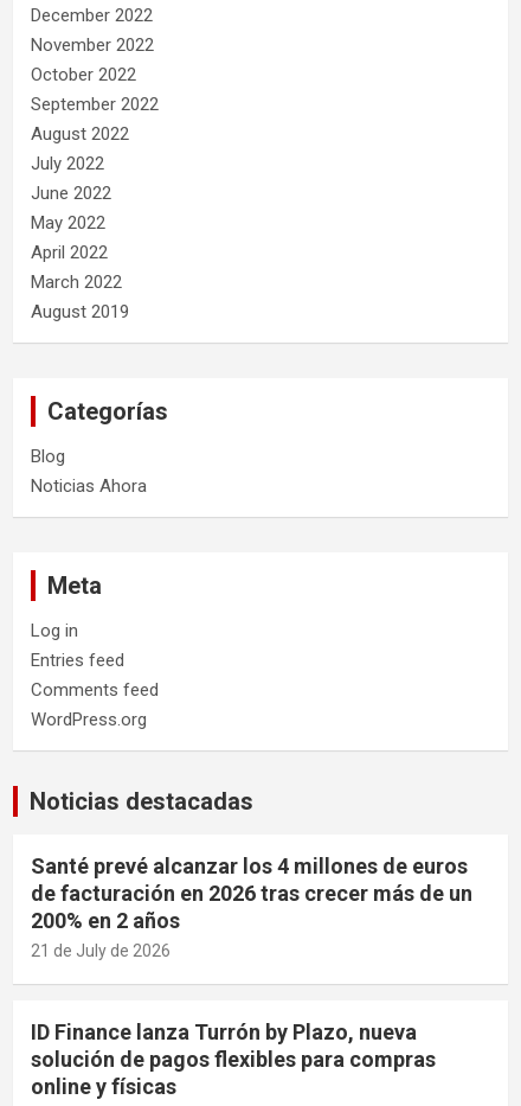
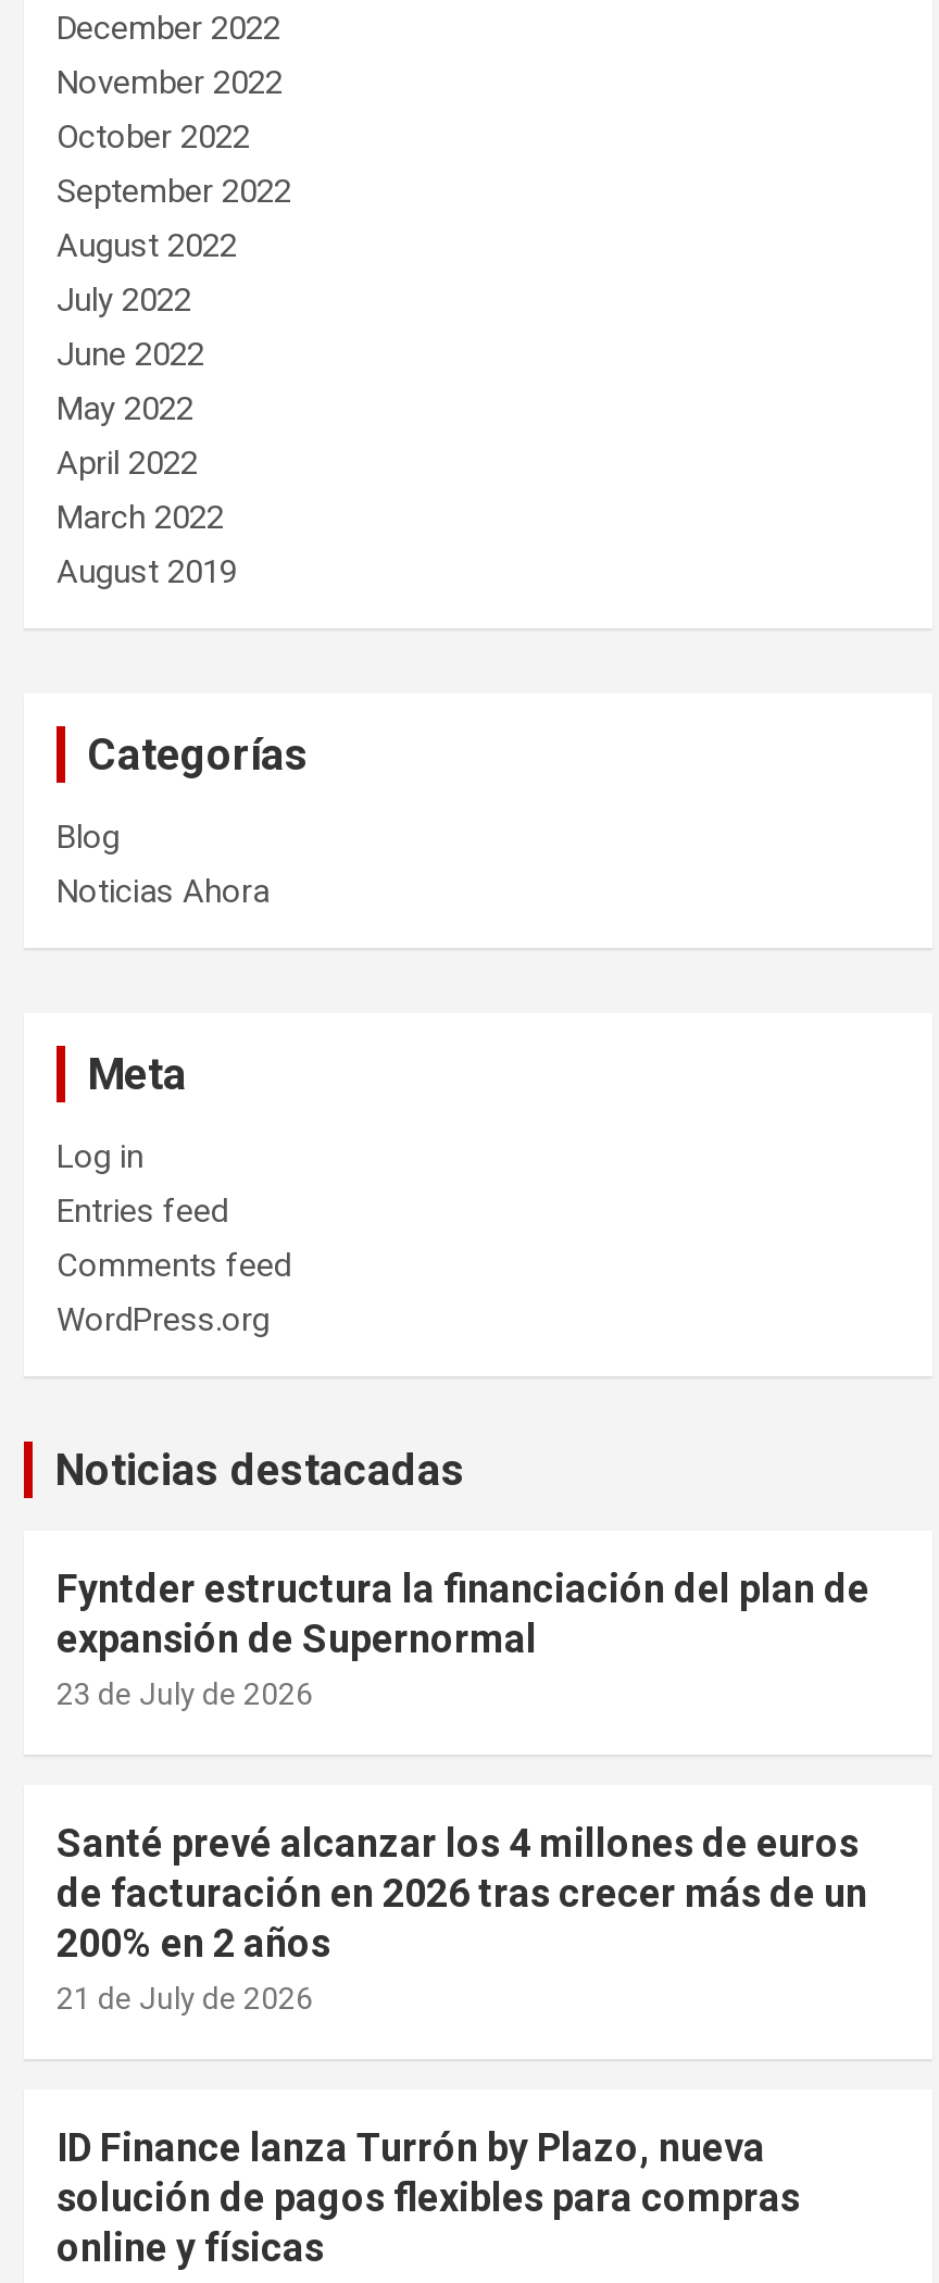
none -> [57,1566,869,1712] Fyntder estructura la financiación del plan de | expansión de Supernormal | 23 de July de 2026

